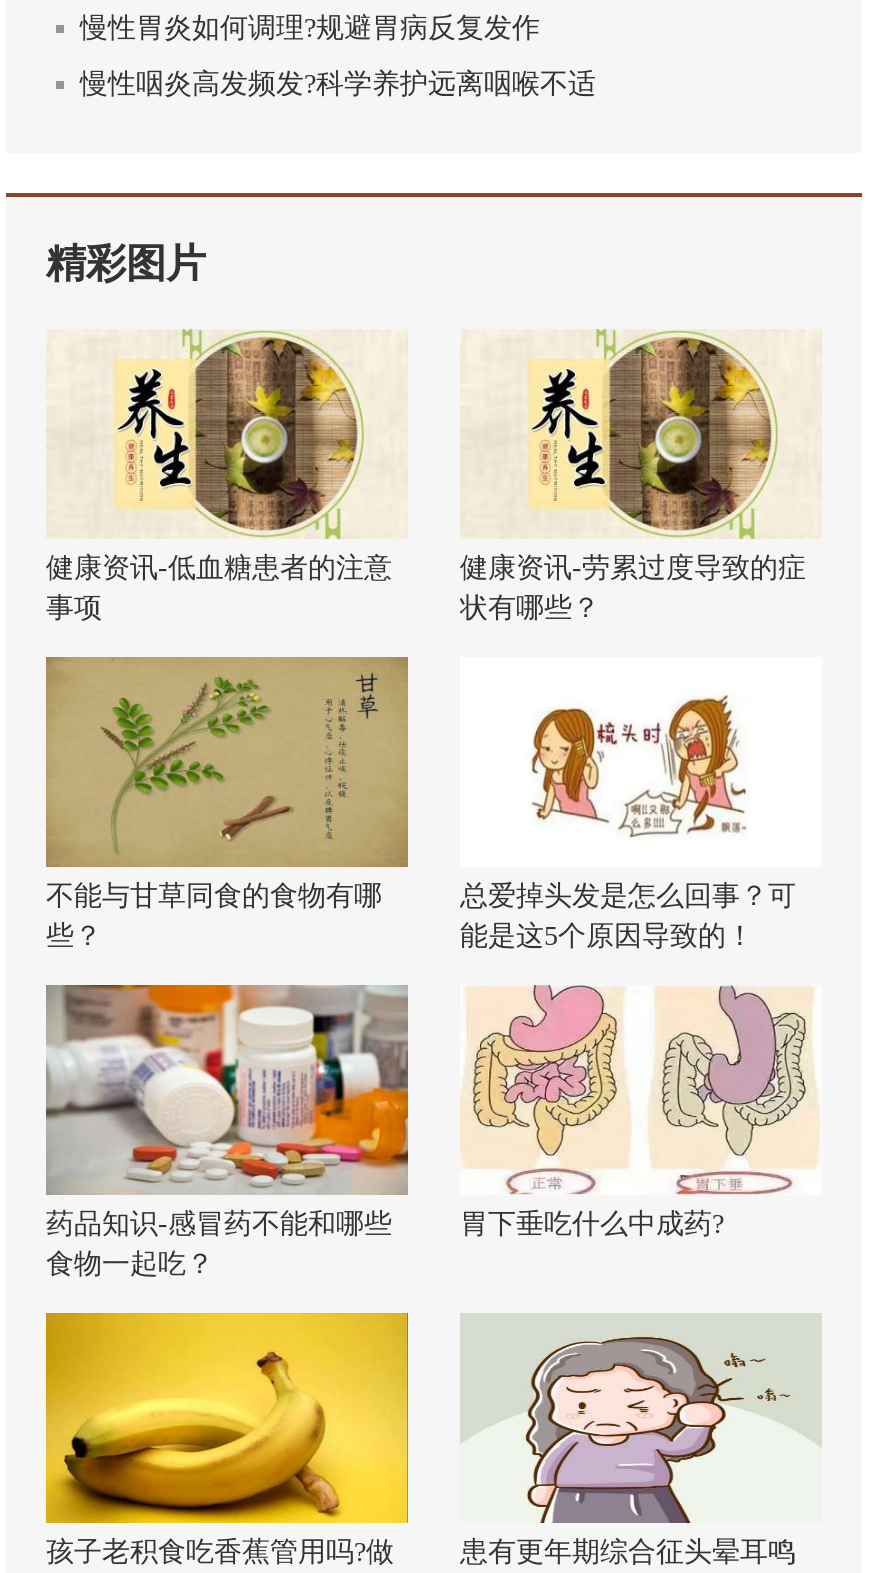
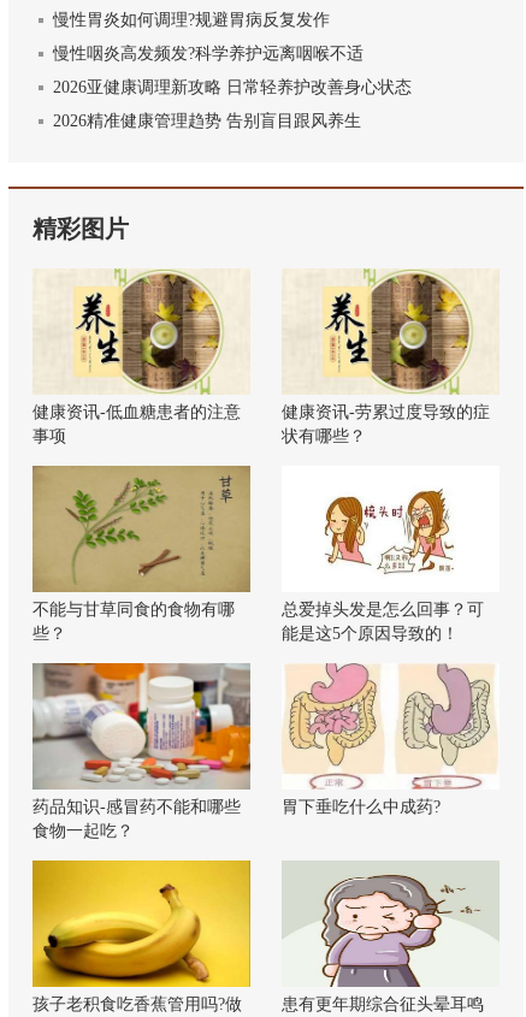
none -> [53,78,412,130] 2026亚健康调理新攻略 日常轻养护改善身心状态 | 2026精准健康管理趋势 告别盲目跟风养生

